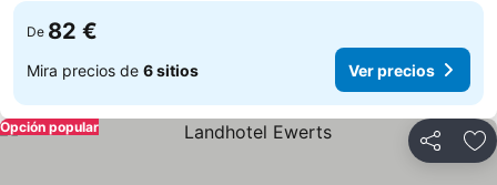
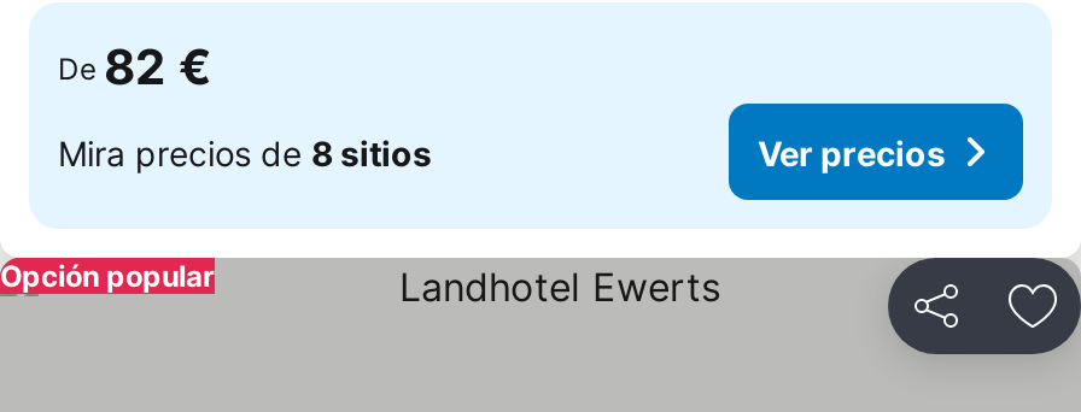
[27,60,199,79] Mira precios de 6 sitios -> [58,131,432,172] Mira precios de 8 sitios

